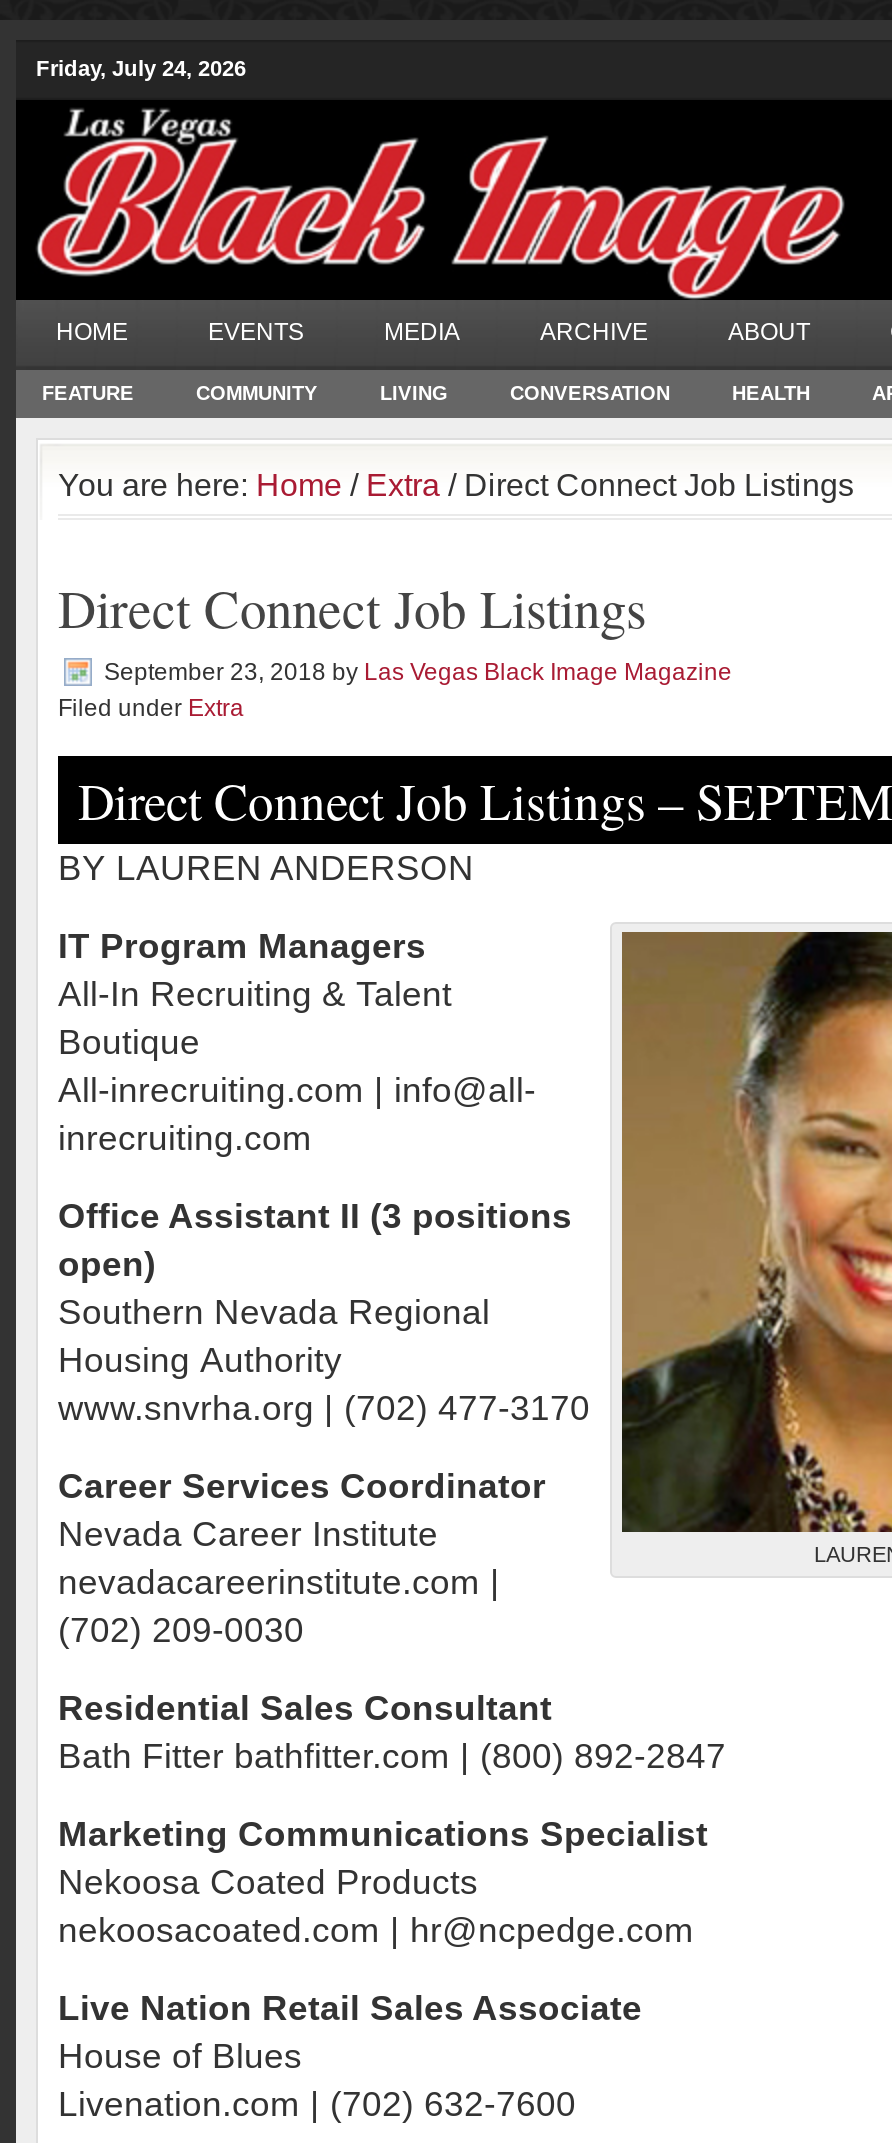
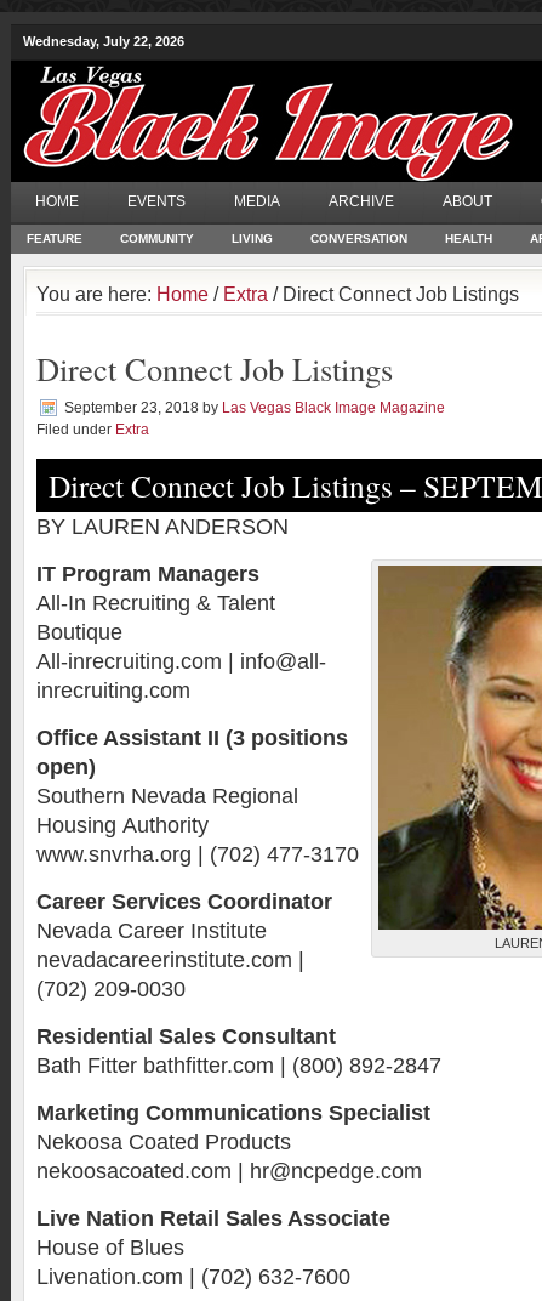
[36,56,246,80] Friday, July 24, 2026 -> [23,34,184,49] Wednesday, July 22, 2026

